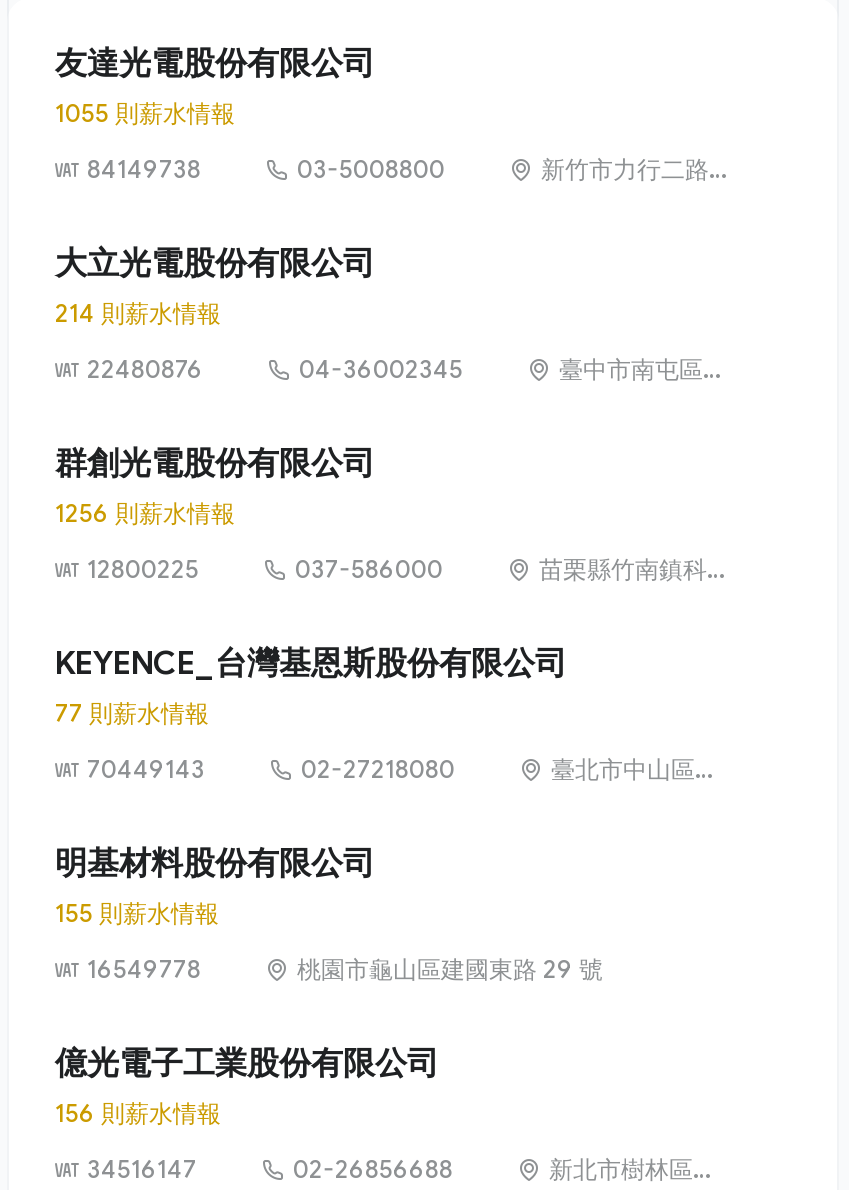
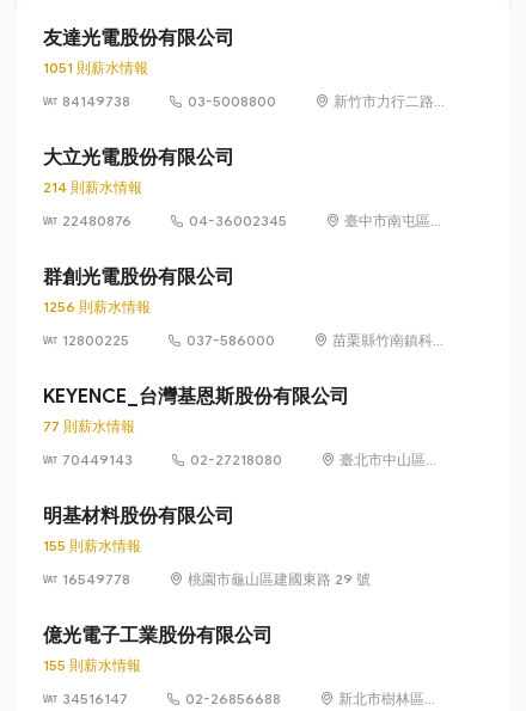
[55,98,235,128] 1055 則薪水情報 -> [43,59,148,77] 1051 則薪水情報
[55,1098,221,1128] 156 則薪水情報 -> [43,656,141,674] 155 則薪水情報

